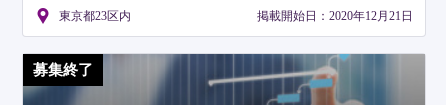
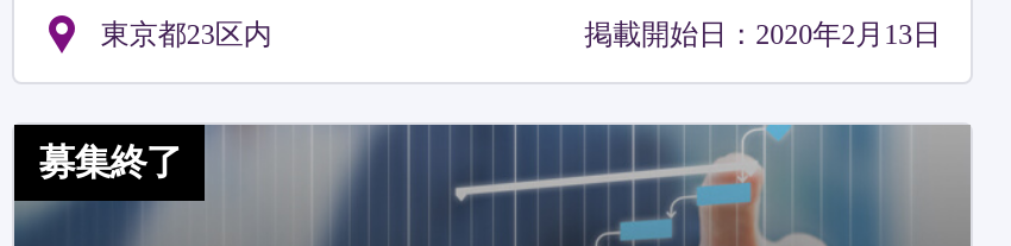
[257,9,413,23] 掲載開始日：2020年12月21日 -> [584,19,941,52] 掲載開始日：2020年2月13日

